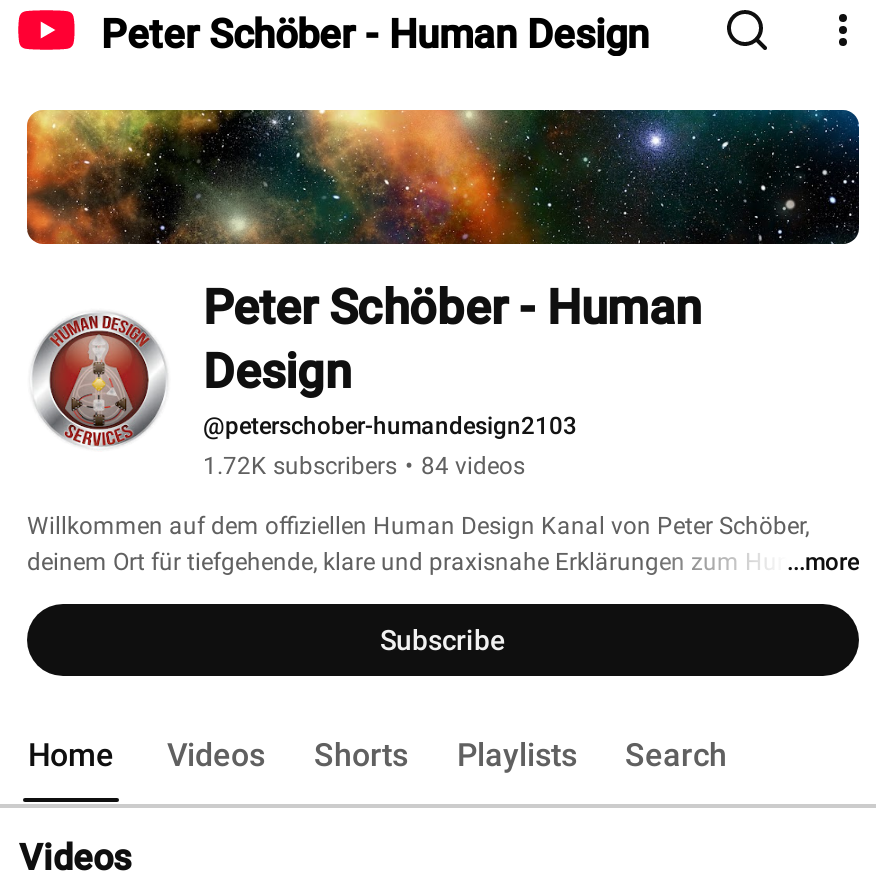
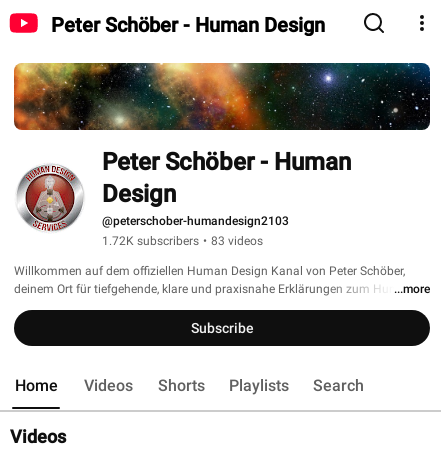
[203,452,525,480] 1.72K subscribers • 84 videos -> [102,234,263,248] 1.72K subscribers • 83 videos

